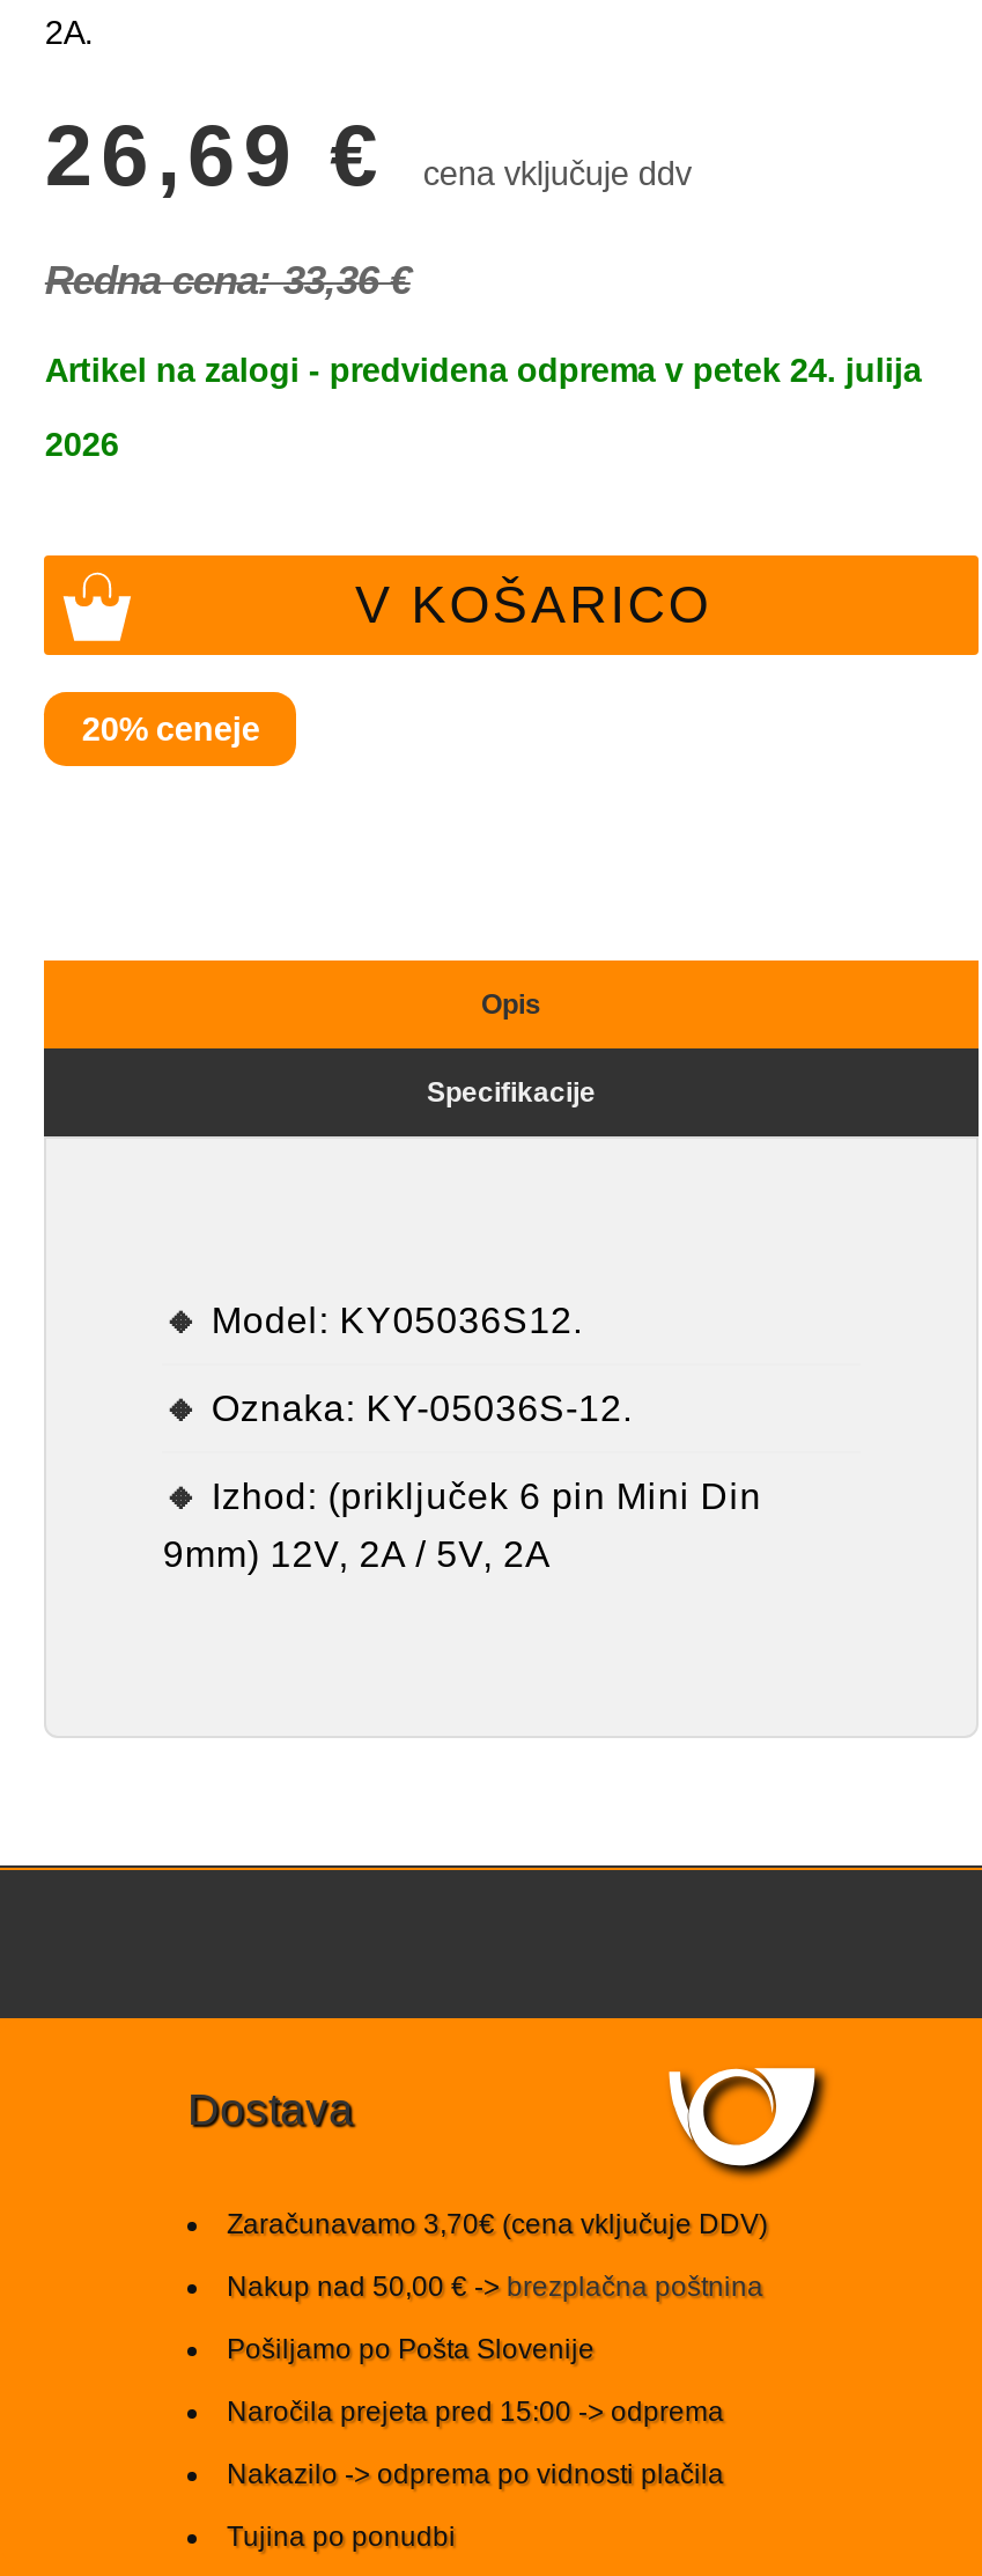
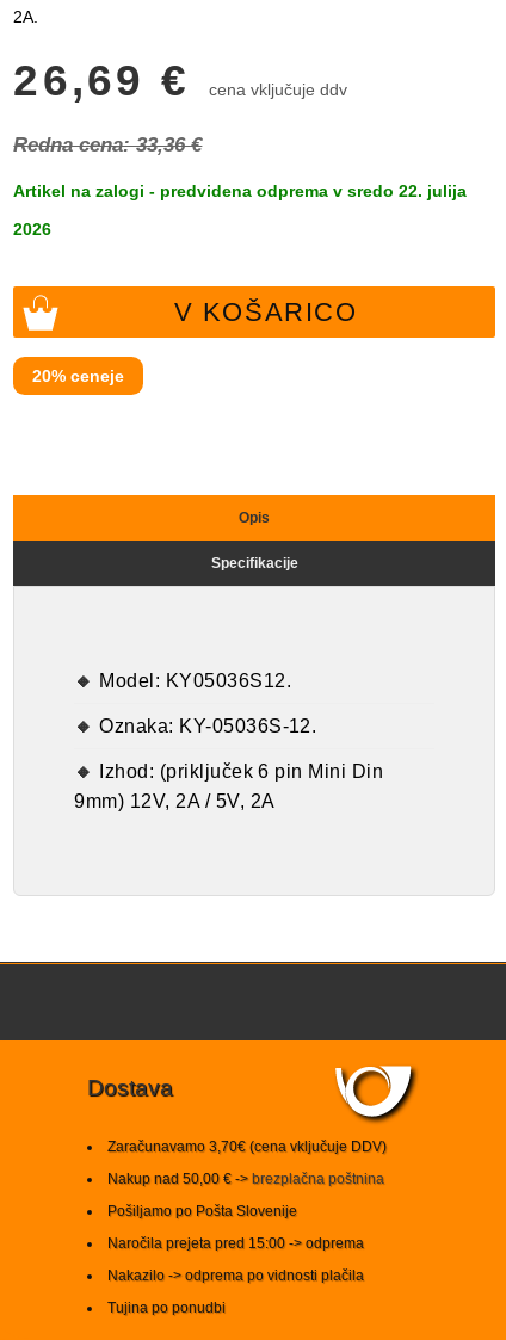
[45,351,922,388] Artikel na zalogi - predvidena odprema v petek 24. julija -> [14,181,467,200] Artikel na zalogi - predvidena odprema v sredo 22. julija

